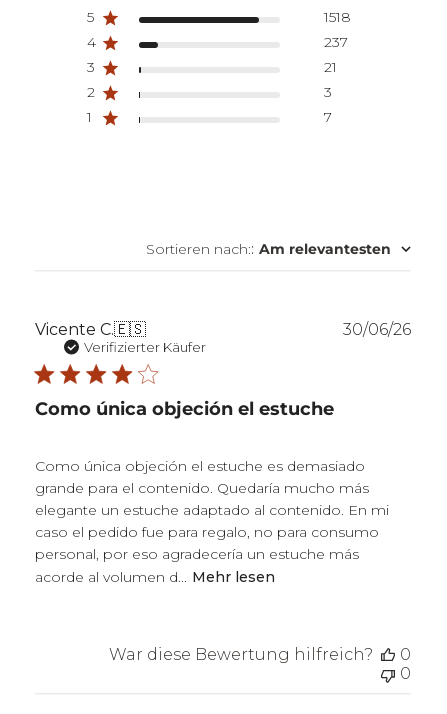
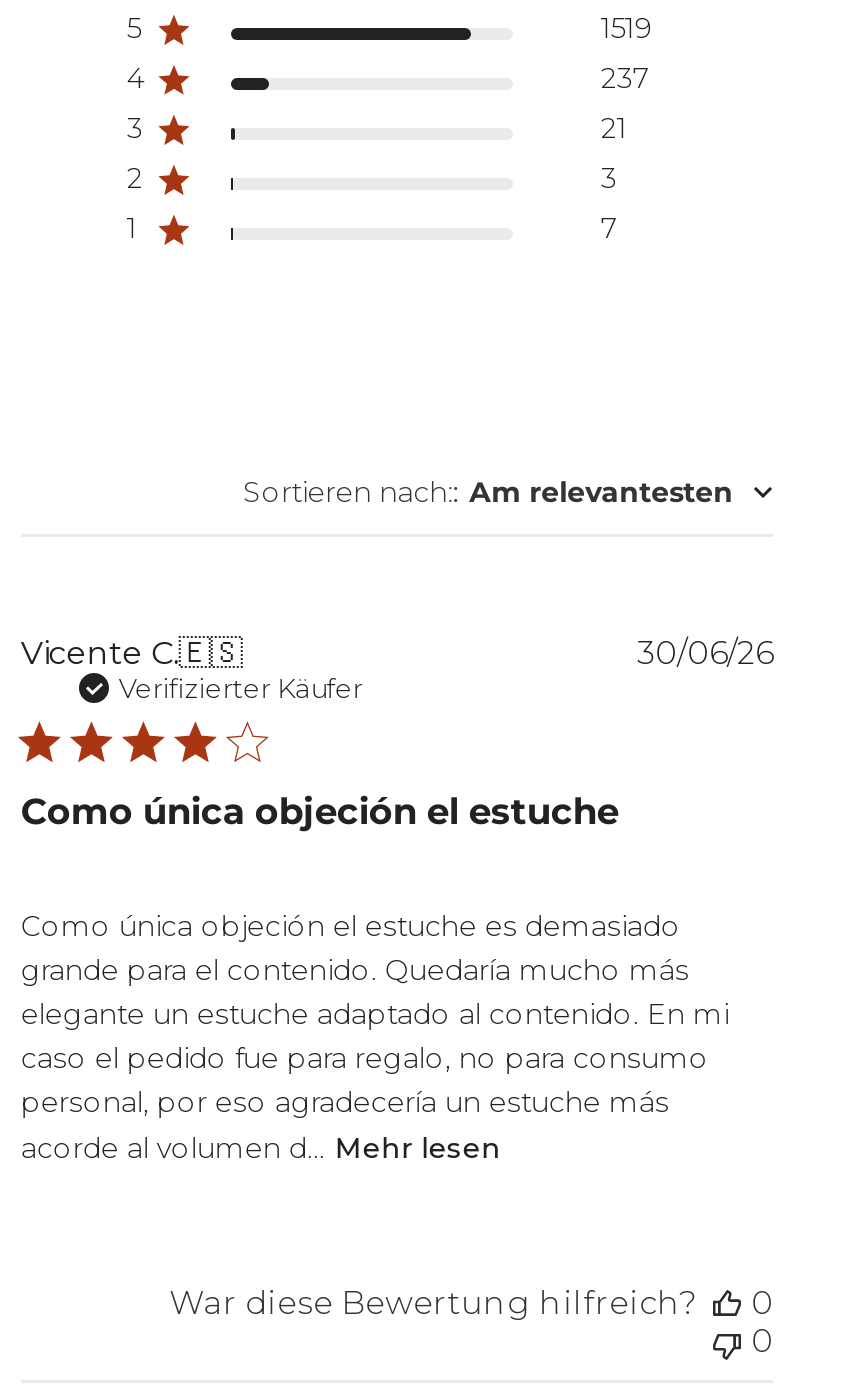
[324,8,351,26] 1518 -> [601,10,651,46] 1519

